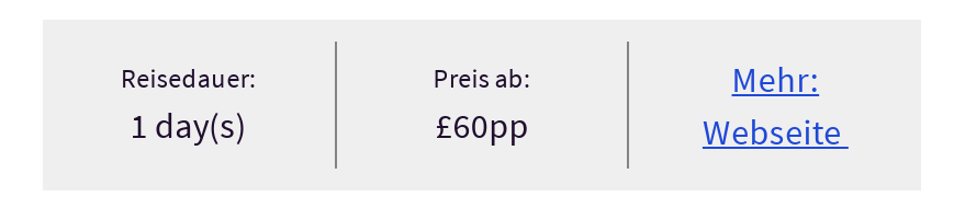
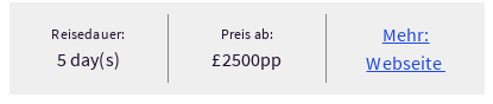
[130,103,247,147] 1 day(s) -> [57,47,120,71] 5 day(s)
[435,103,529,147] £60pp -> [212,47,282,71] £2500pp

